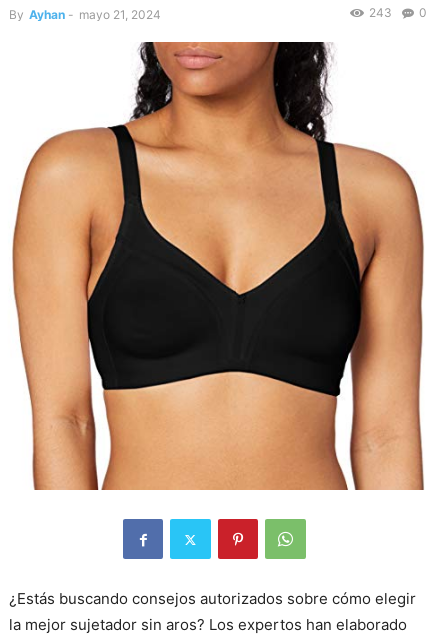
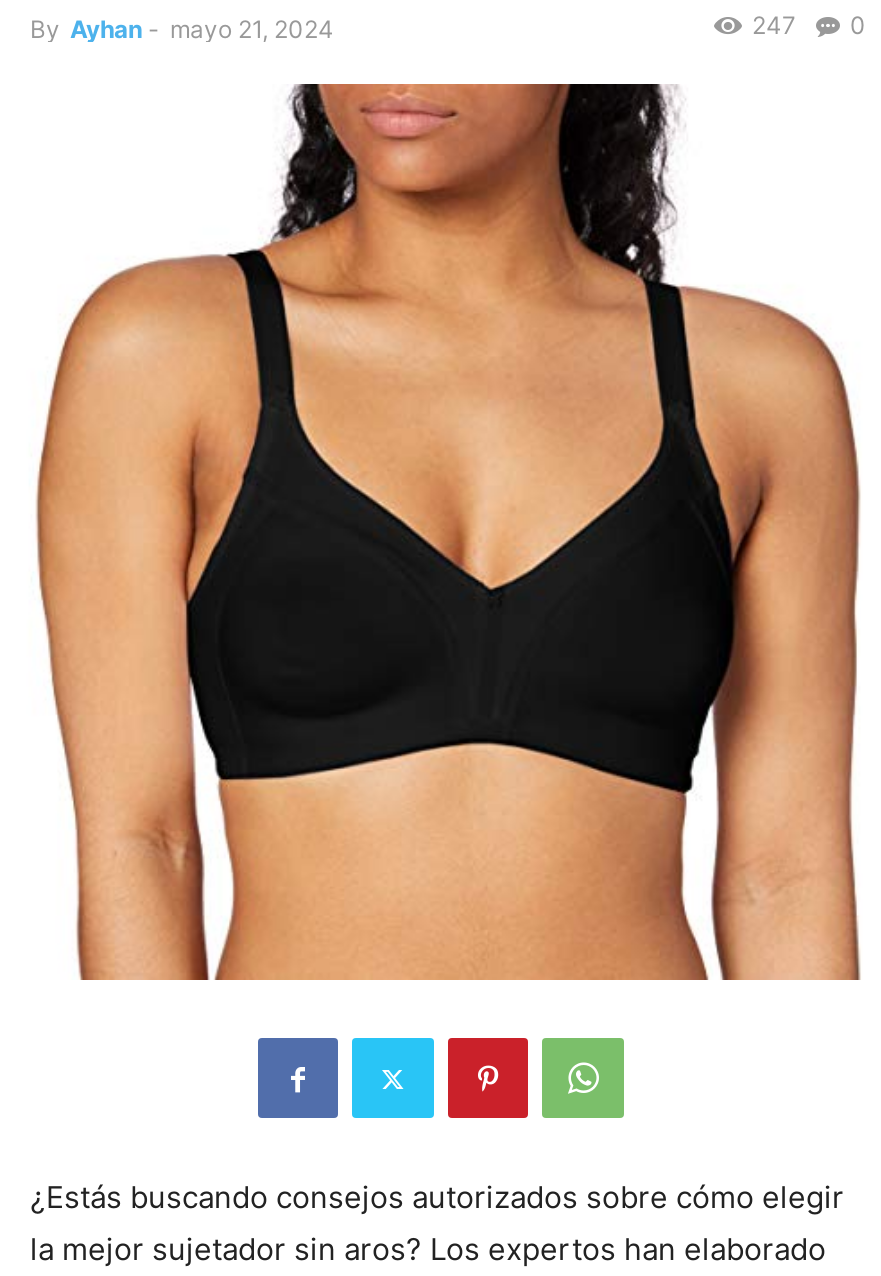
[369,5,427,20] 243 0 -> [752,10,866,40] 247 0

